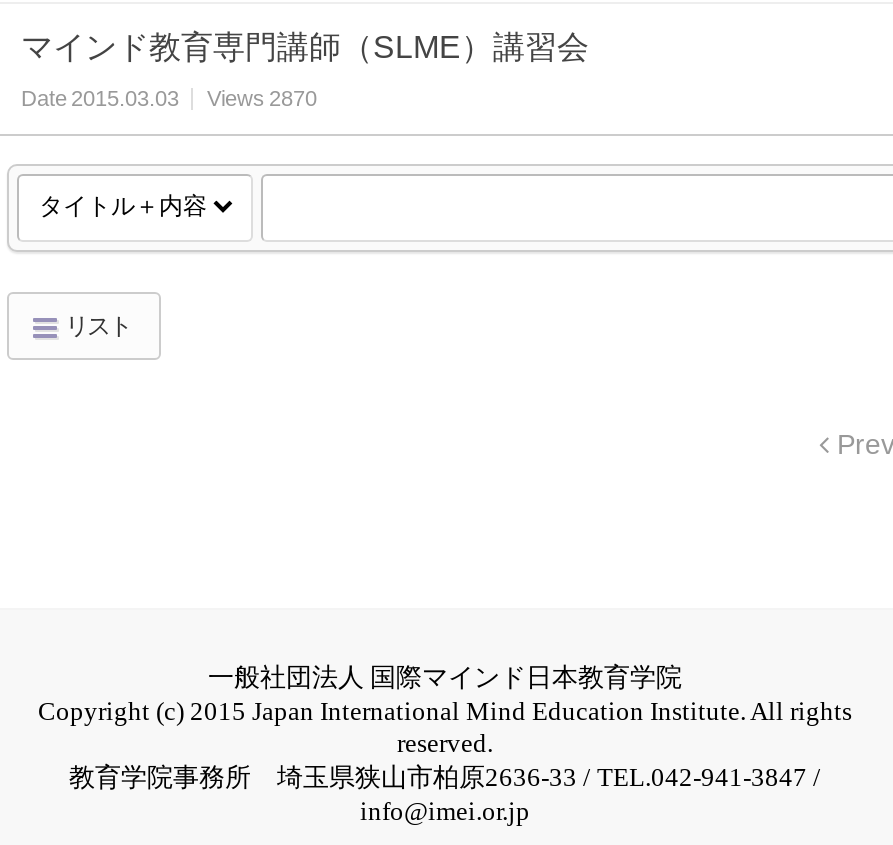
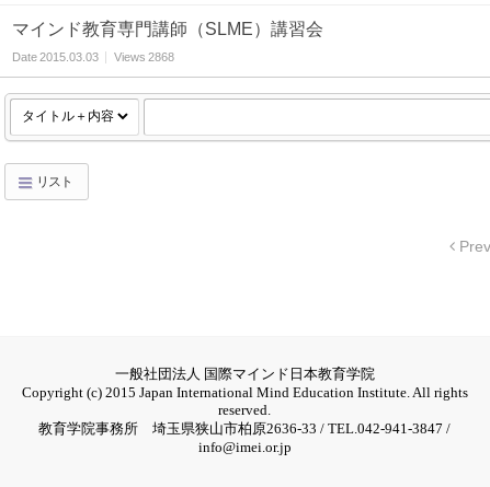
[21,86,317,110] Date 2015.03.03 Views 2870 -> [12,50,174,63] Date 2015.03.03 Views 2868

